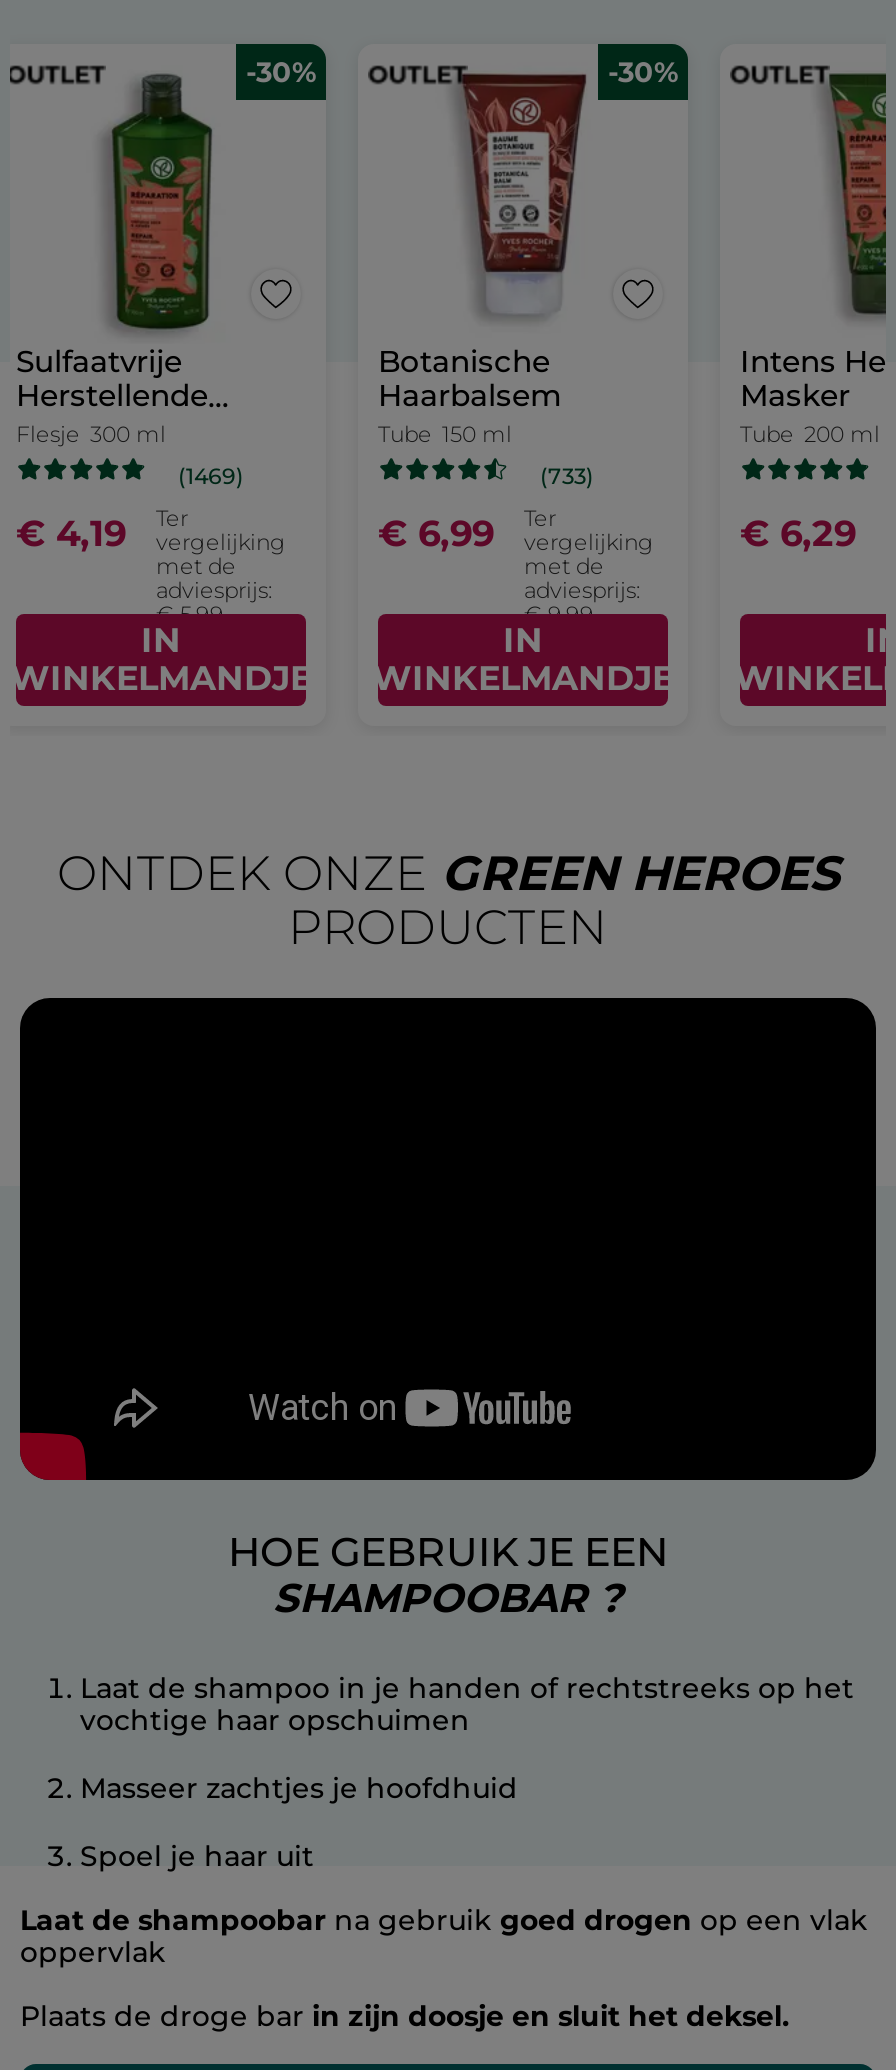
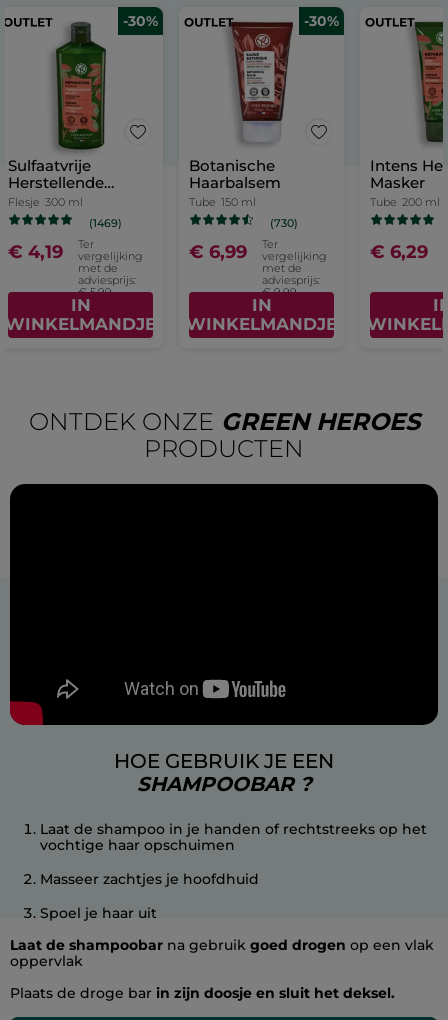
[540,463,594,491] (733) -> [270,216,298,230] (730)

